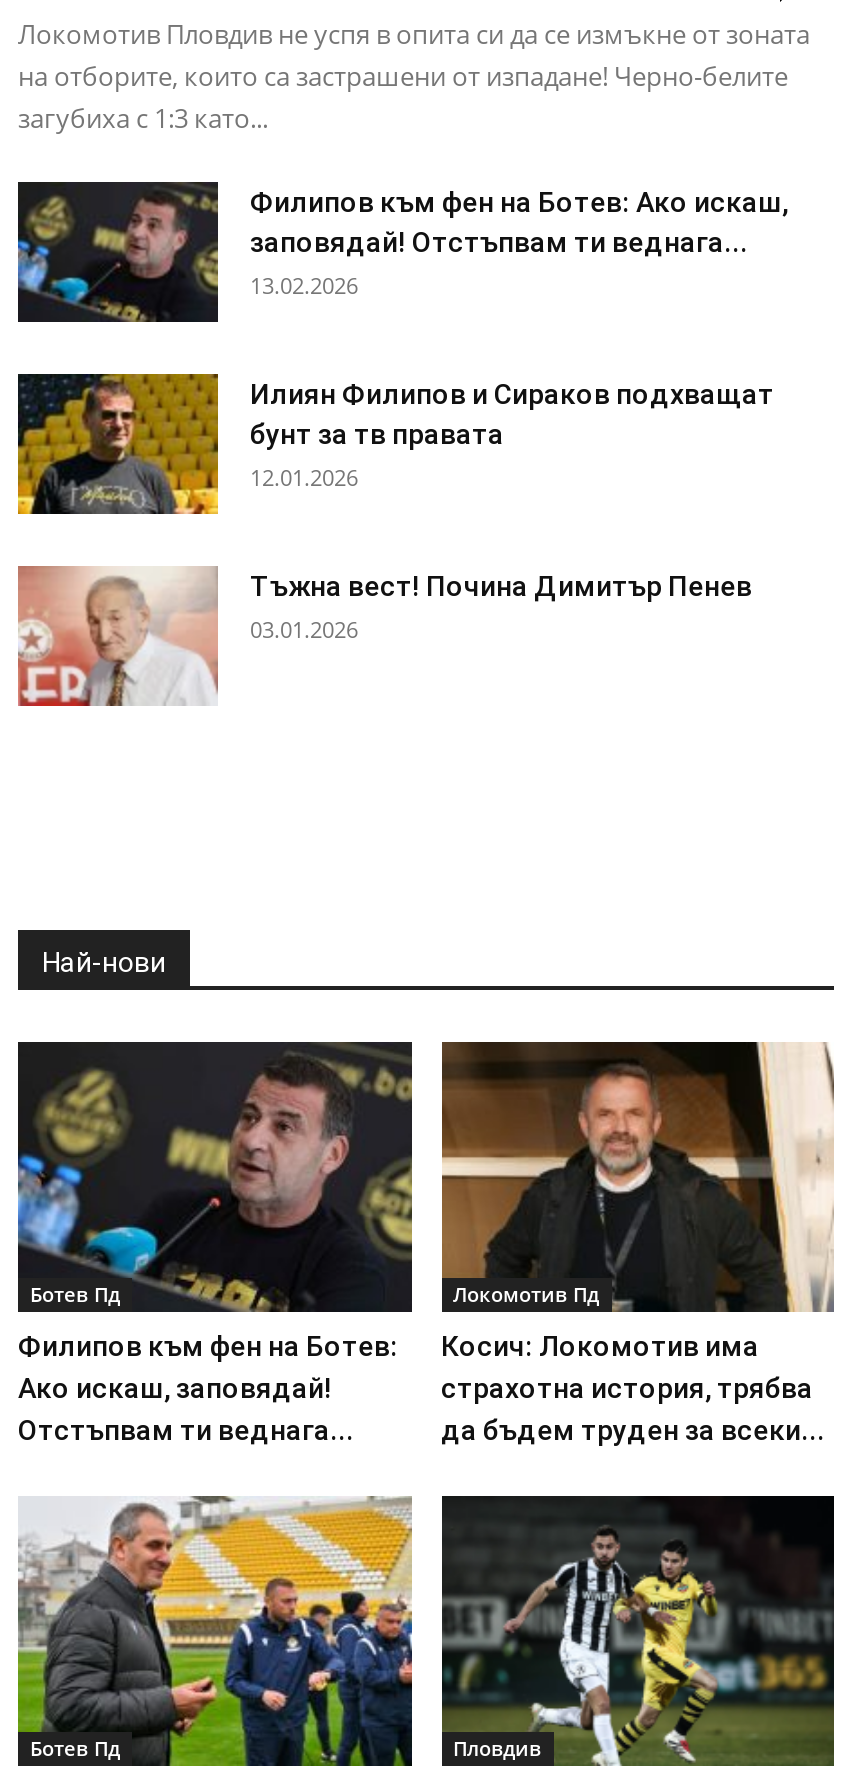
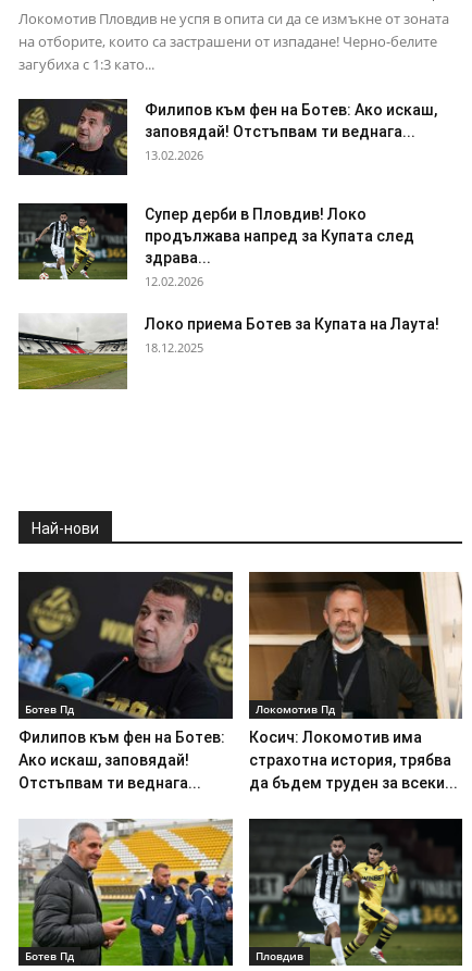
[16,372,774,516] [image] | Илиян Филипов и Сираков подхващат | бунт за тв правата | 12.01.2026 -> [17,202,414,289] [image] | Супер дерби в Пловдив! Локо | продължава напред за Купата след | здрава... | 12.02.2026
[18,566,752,708] [image] | Тъжна вест! Почина Димитър Пенев | 03.01.2026 -> [17,314,439,390] [image] | Локо приема Ботев за Купата на Лаута! | 18.12.2025

